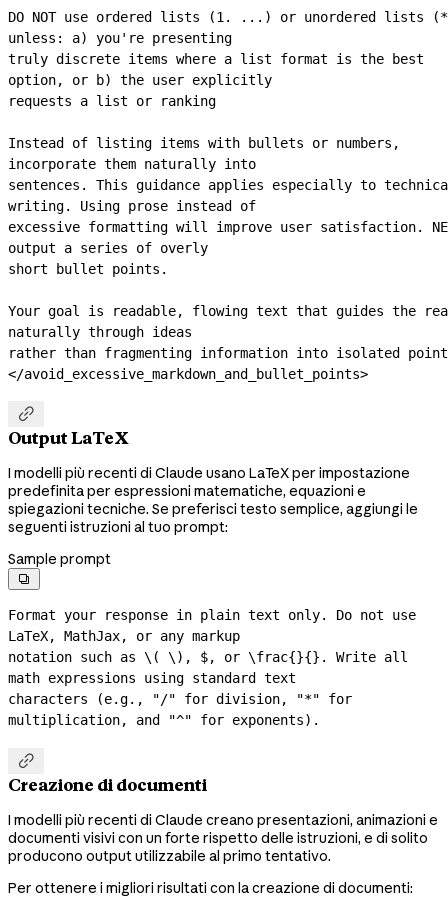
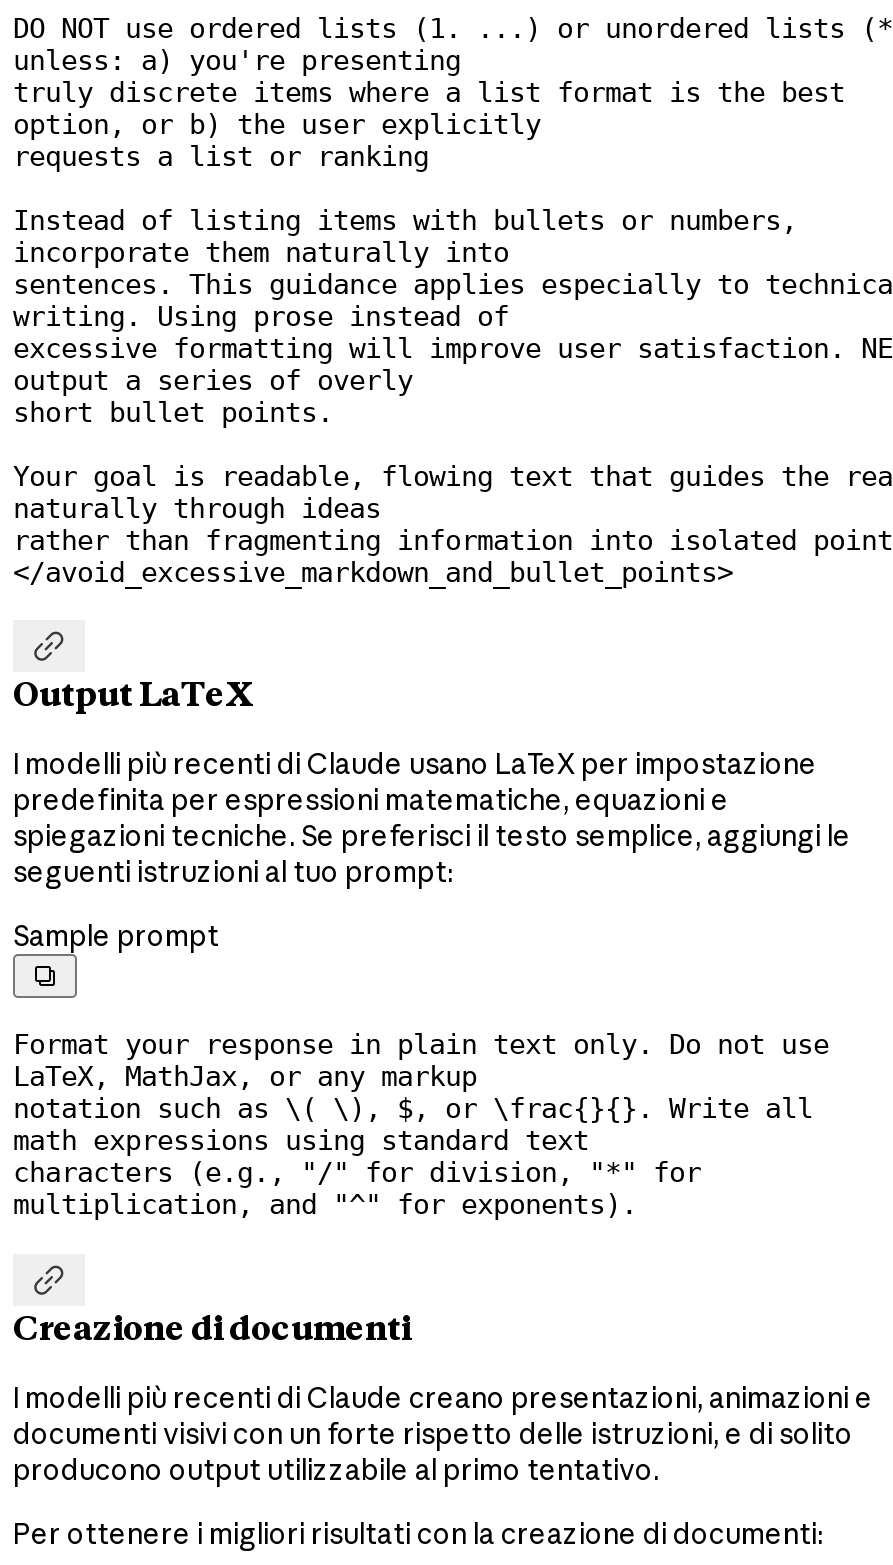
[8,500,418,518] spiegazioni tecniche. Se preferisci testo semplice, aggiungi le -> [13,819,851,855] spiegazioni tecniche. Se preferisci il testo semplice, aggiungi le

